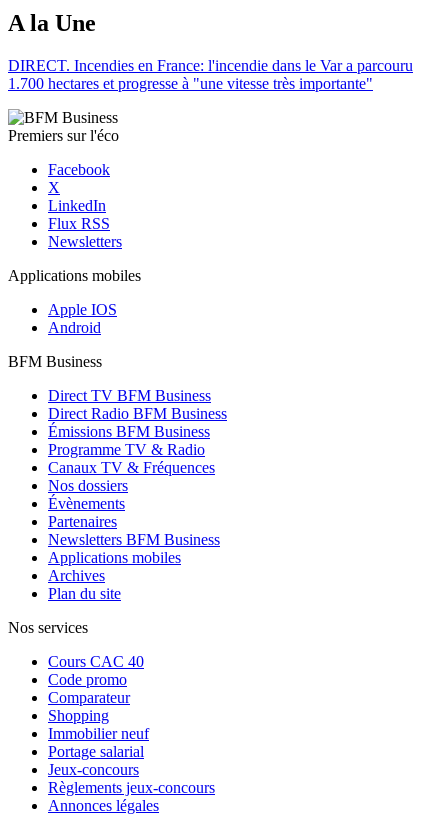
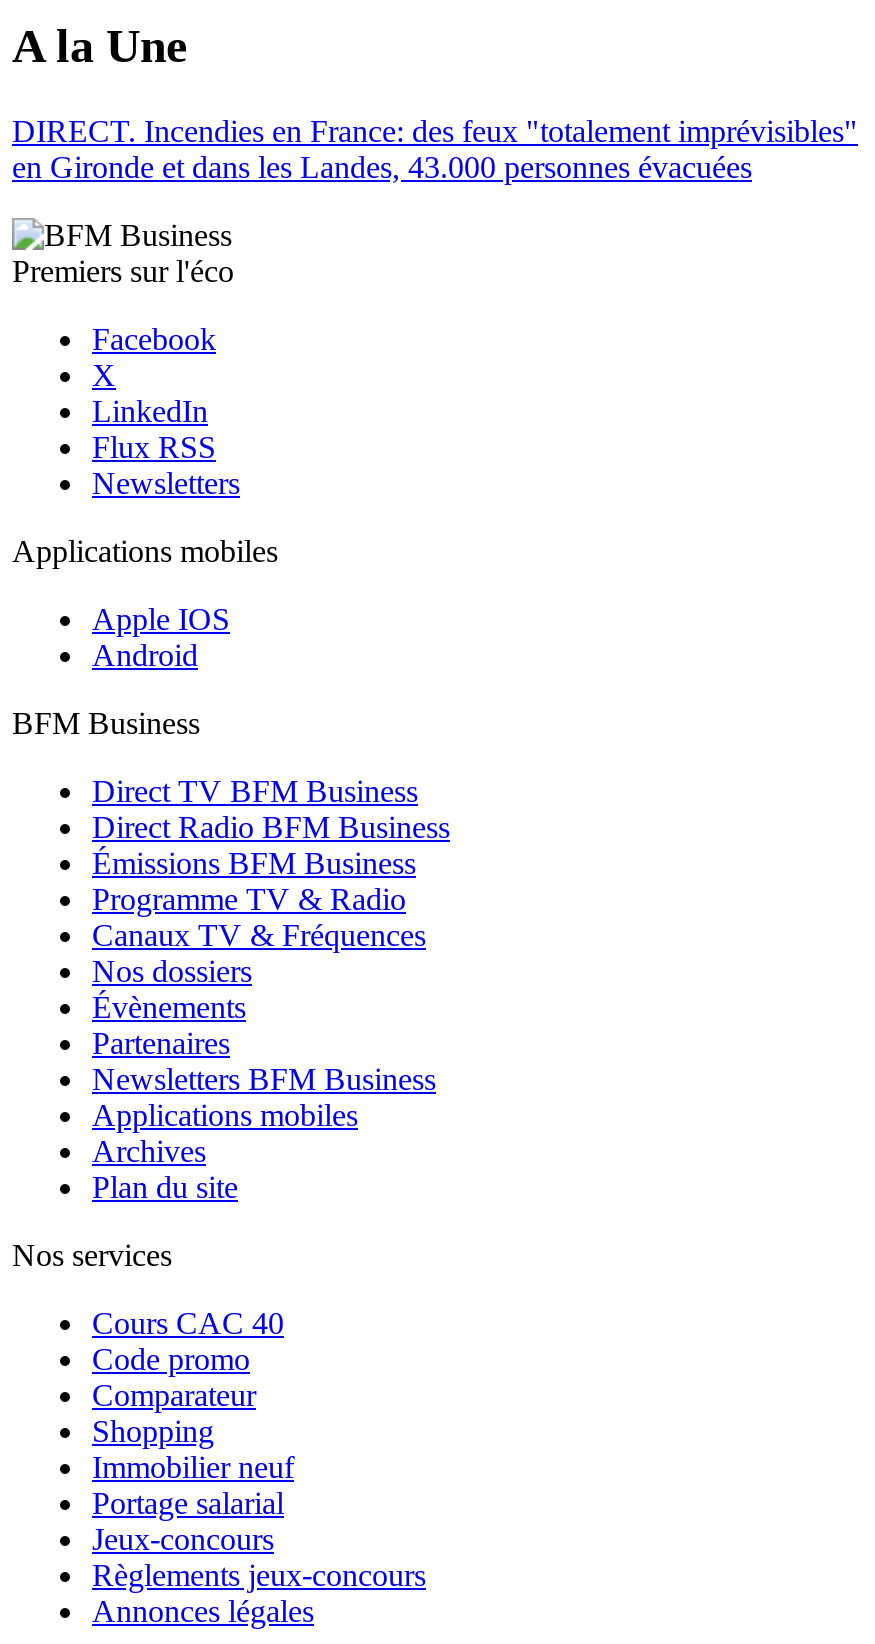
[8,57,413,92] DIRECT. Incendies en France: l'incendie dans le Var a parcouru | 1.700 hectares et progresse à "une vitesse très importante" -> [12,114,858,184] DIRECT. Incendies en France: des feux "totalement imprévisibles" | en Gironde et dans les Landes, 43.000 personnes évacuées

